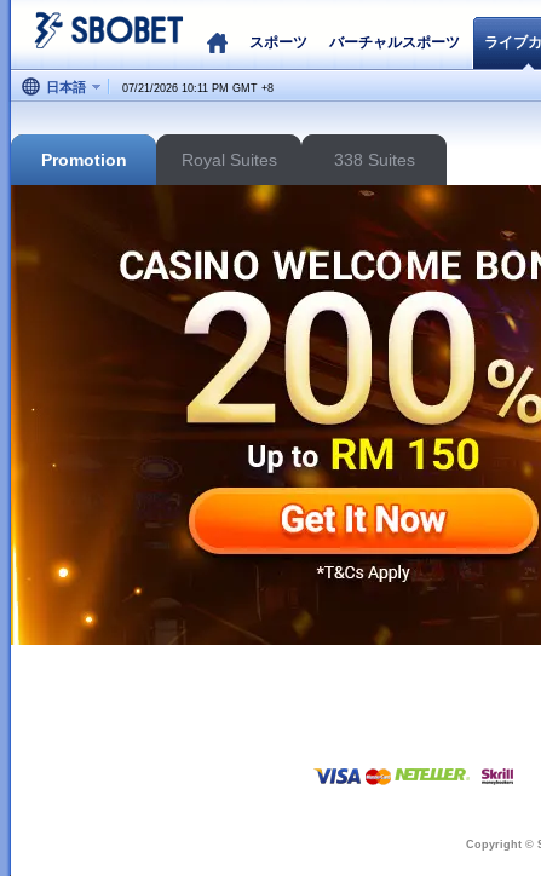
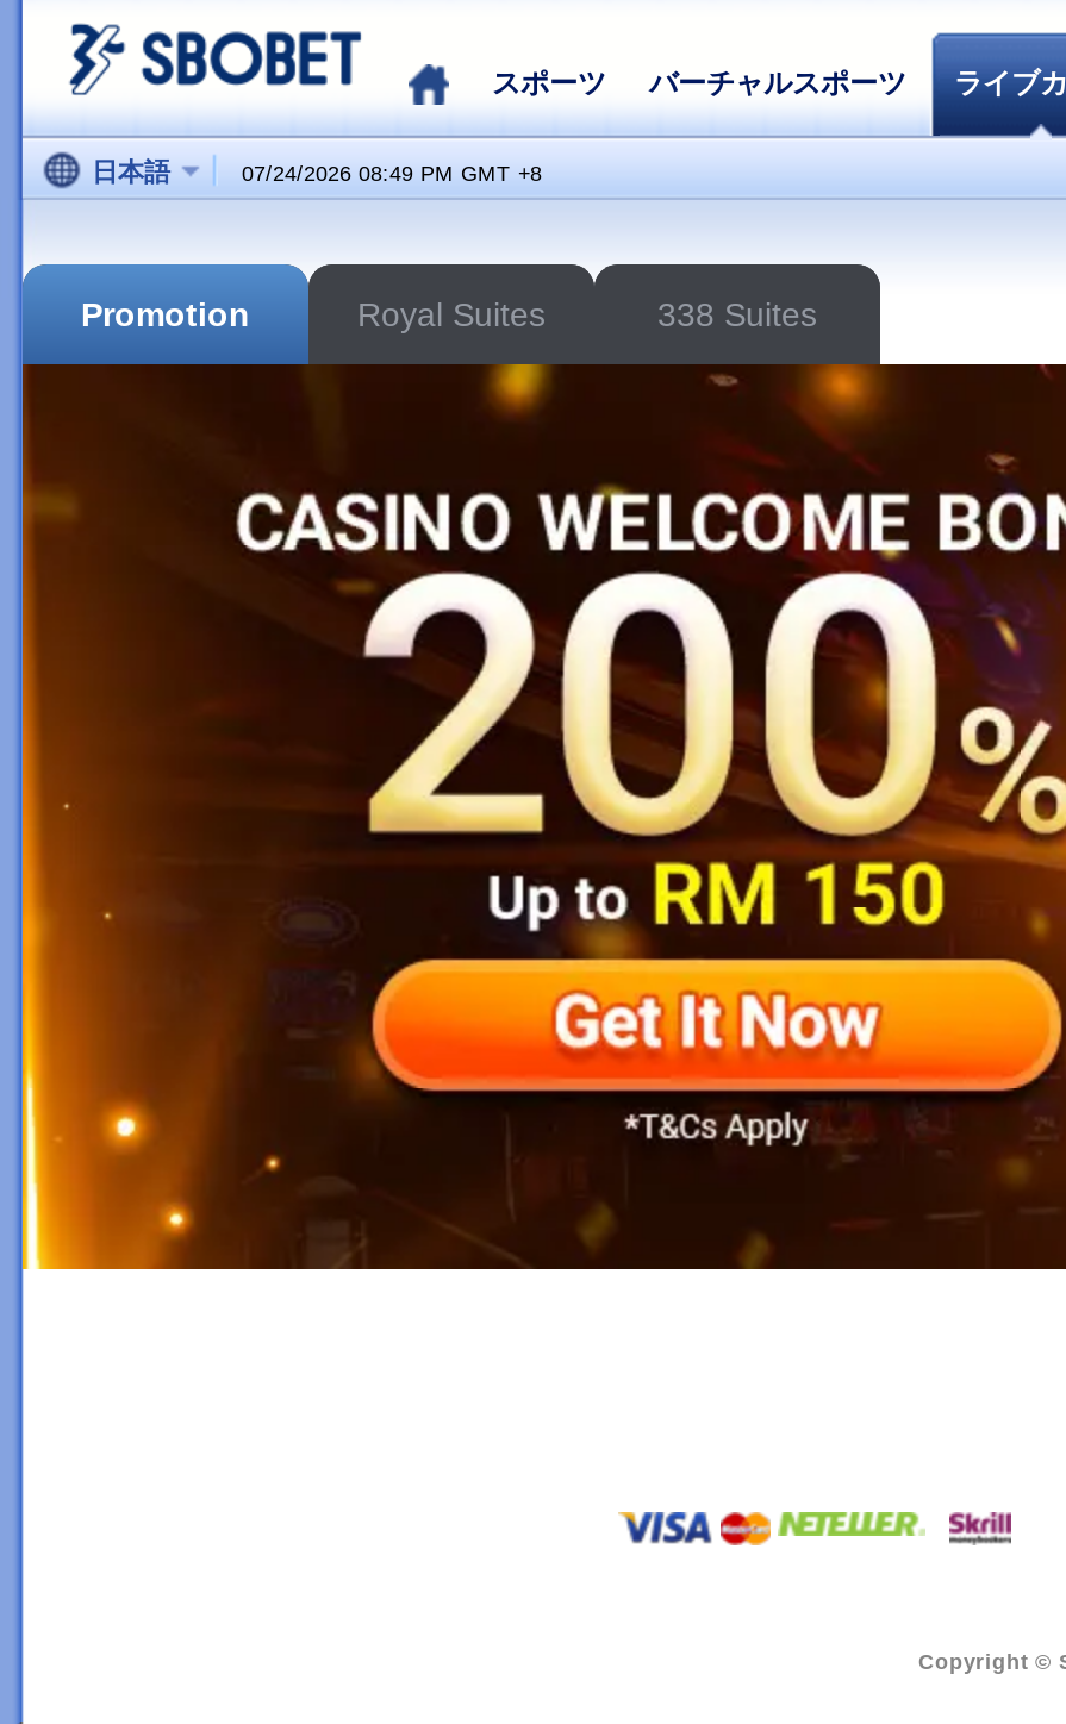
[122,82,274,94] 07/21/2026 10:11 PM GMT +8 -> [242,162,542,186] 07/24/2026 08:49 PM GMT +8

